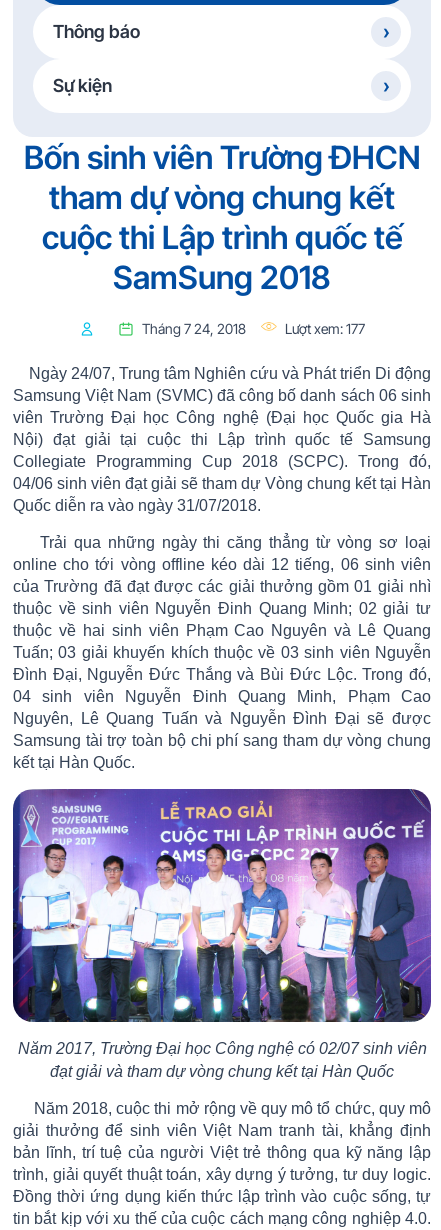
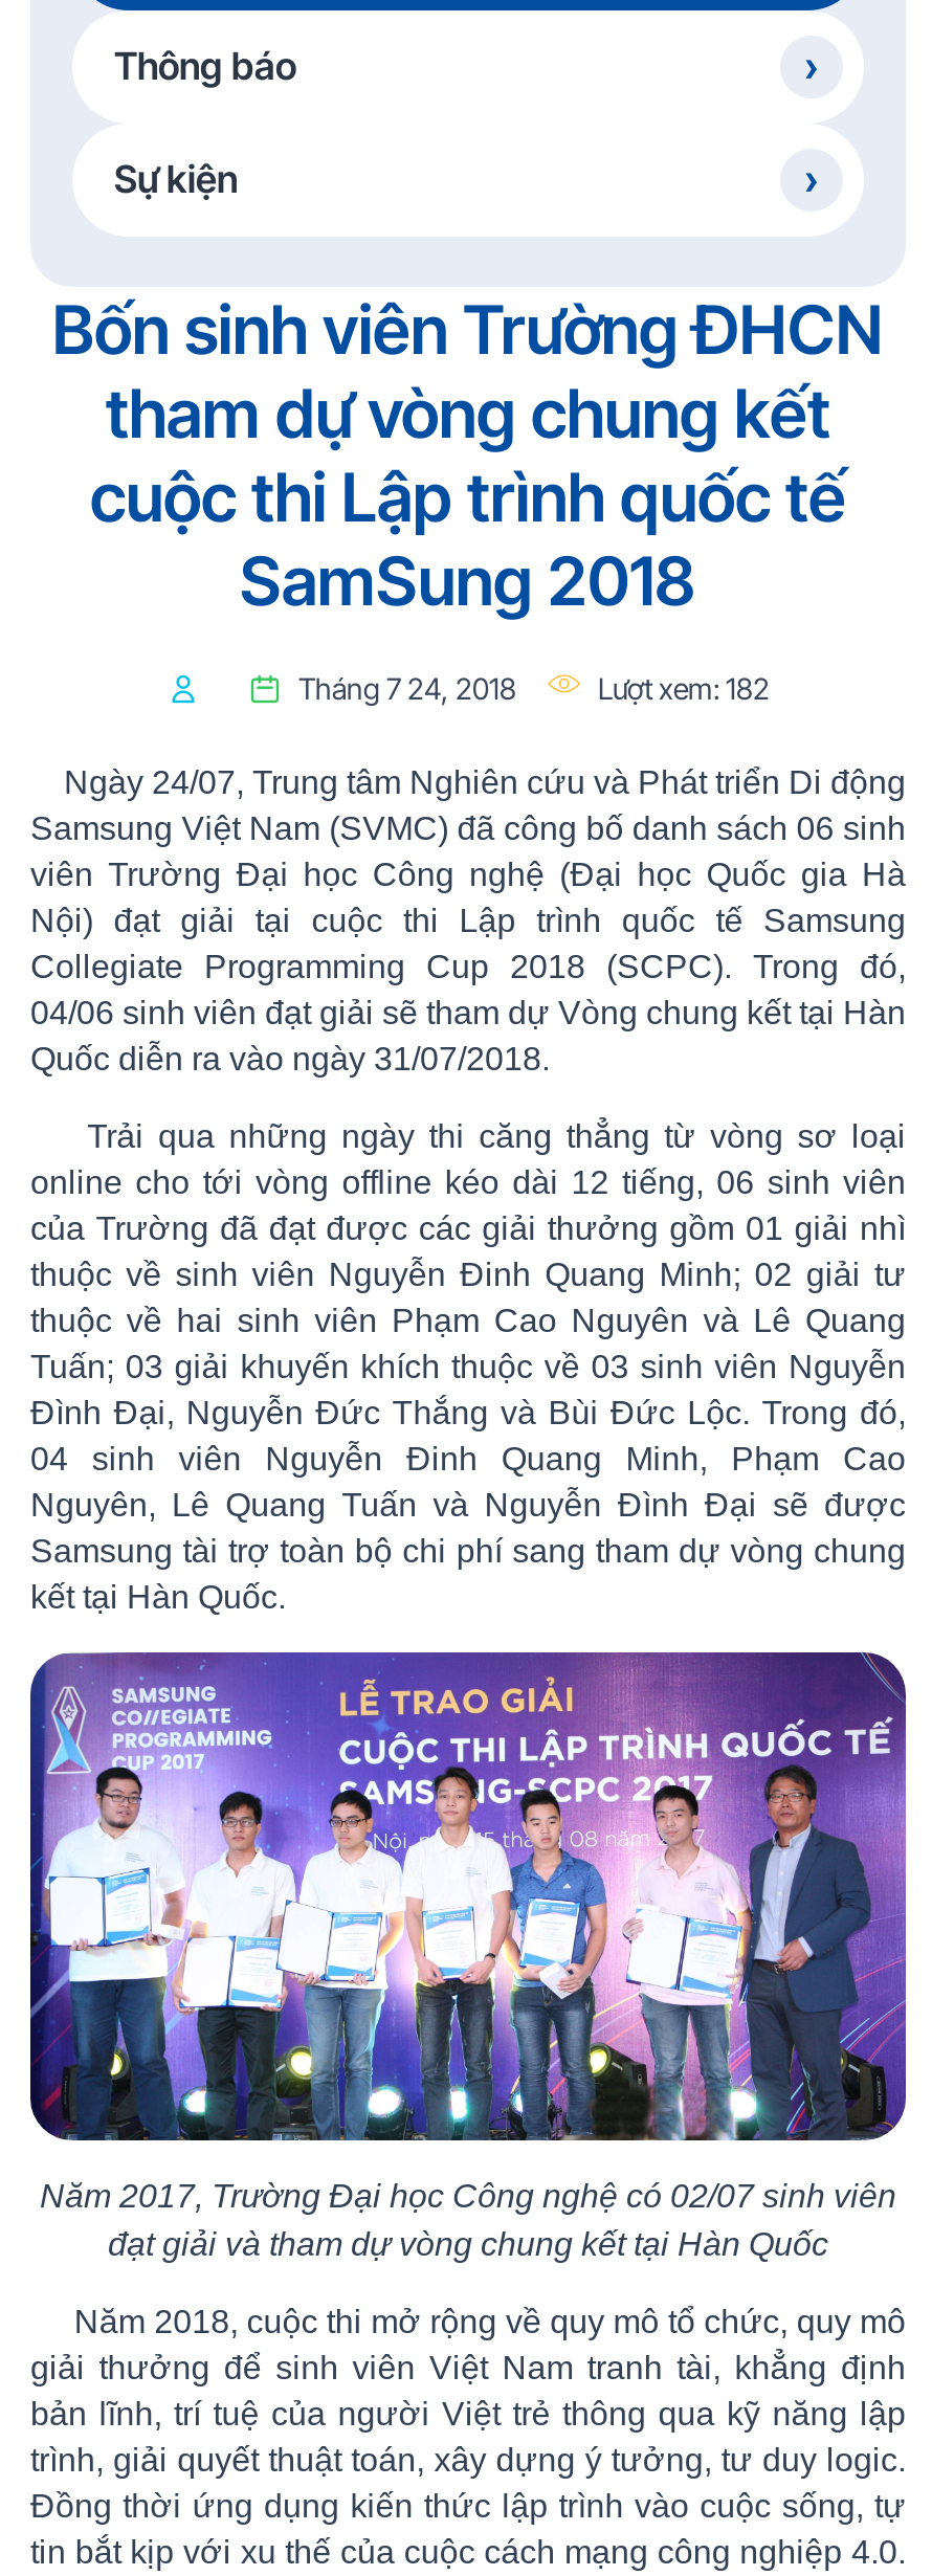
[285,320,365,337] Lượt xem: 177 -> [598,670,770,706] Lượt xem: 182

